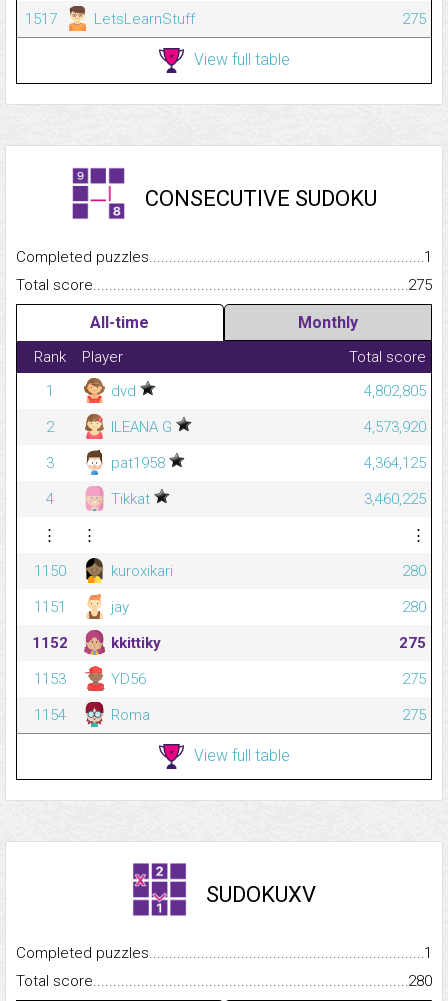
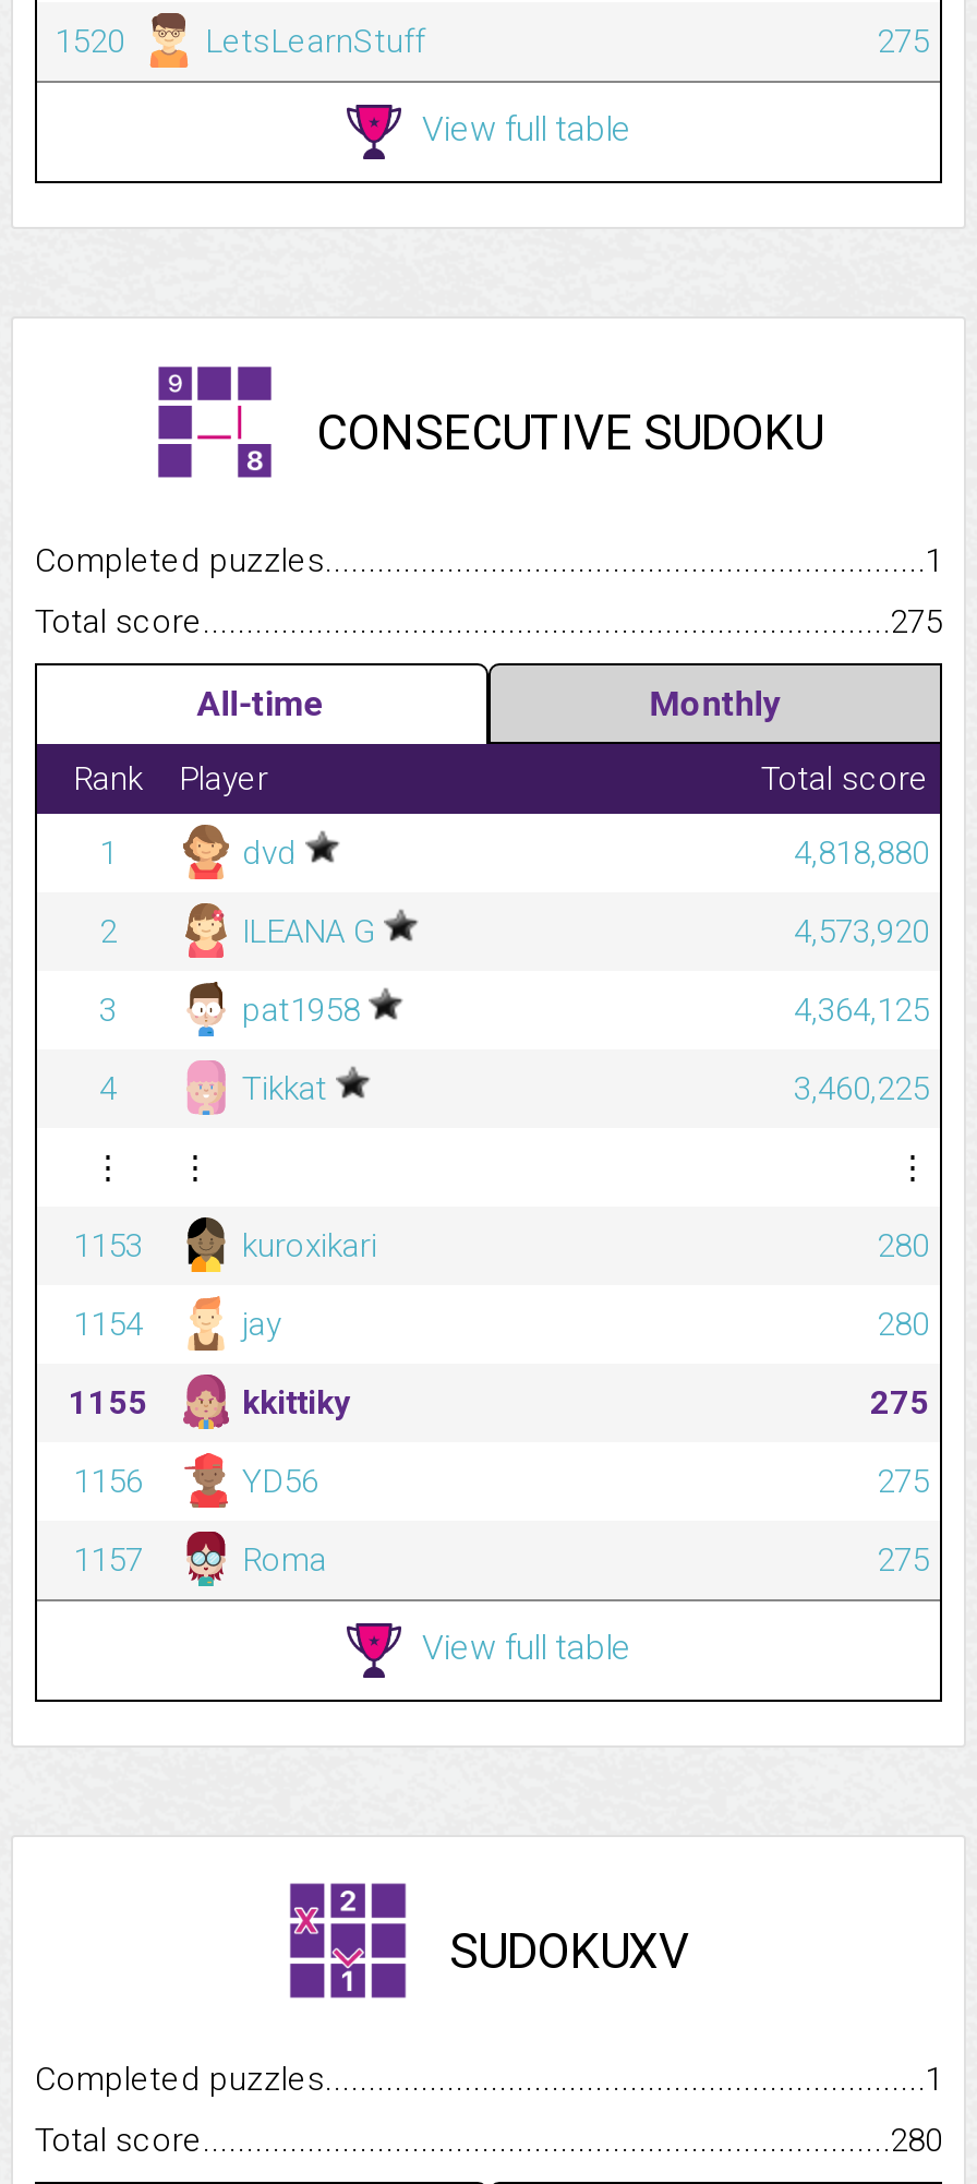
[25,10,195,28] 1517 LetsLearnStuff -> [55,22,425,61] 1520 LetsLearnStuff
[364,382,426,400] 4,802,805 -> [794,834,929,873] 4,818,880
[33,562,65,580] 1150 -> [73,1226,143,1266] 1153
[33,598,65,616] 1151 -> [73,1305,143,1344] 1154
[31,634,67,652] 1152 -> [69,1383,147,1423] 1155
[33,670,65,688] 1153 -> [73,1462,143,1501] 1156
[33,706,65,724] 1154 -> [73,1541,143,1580] 1157

